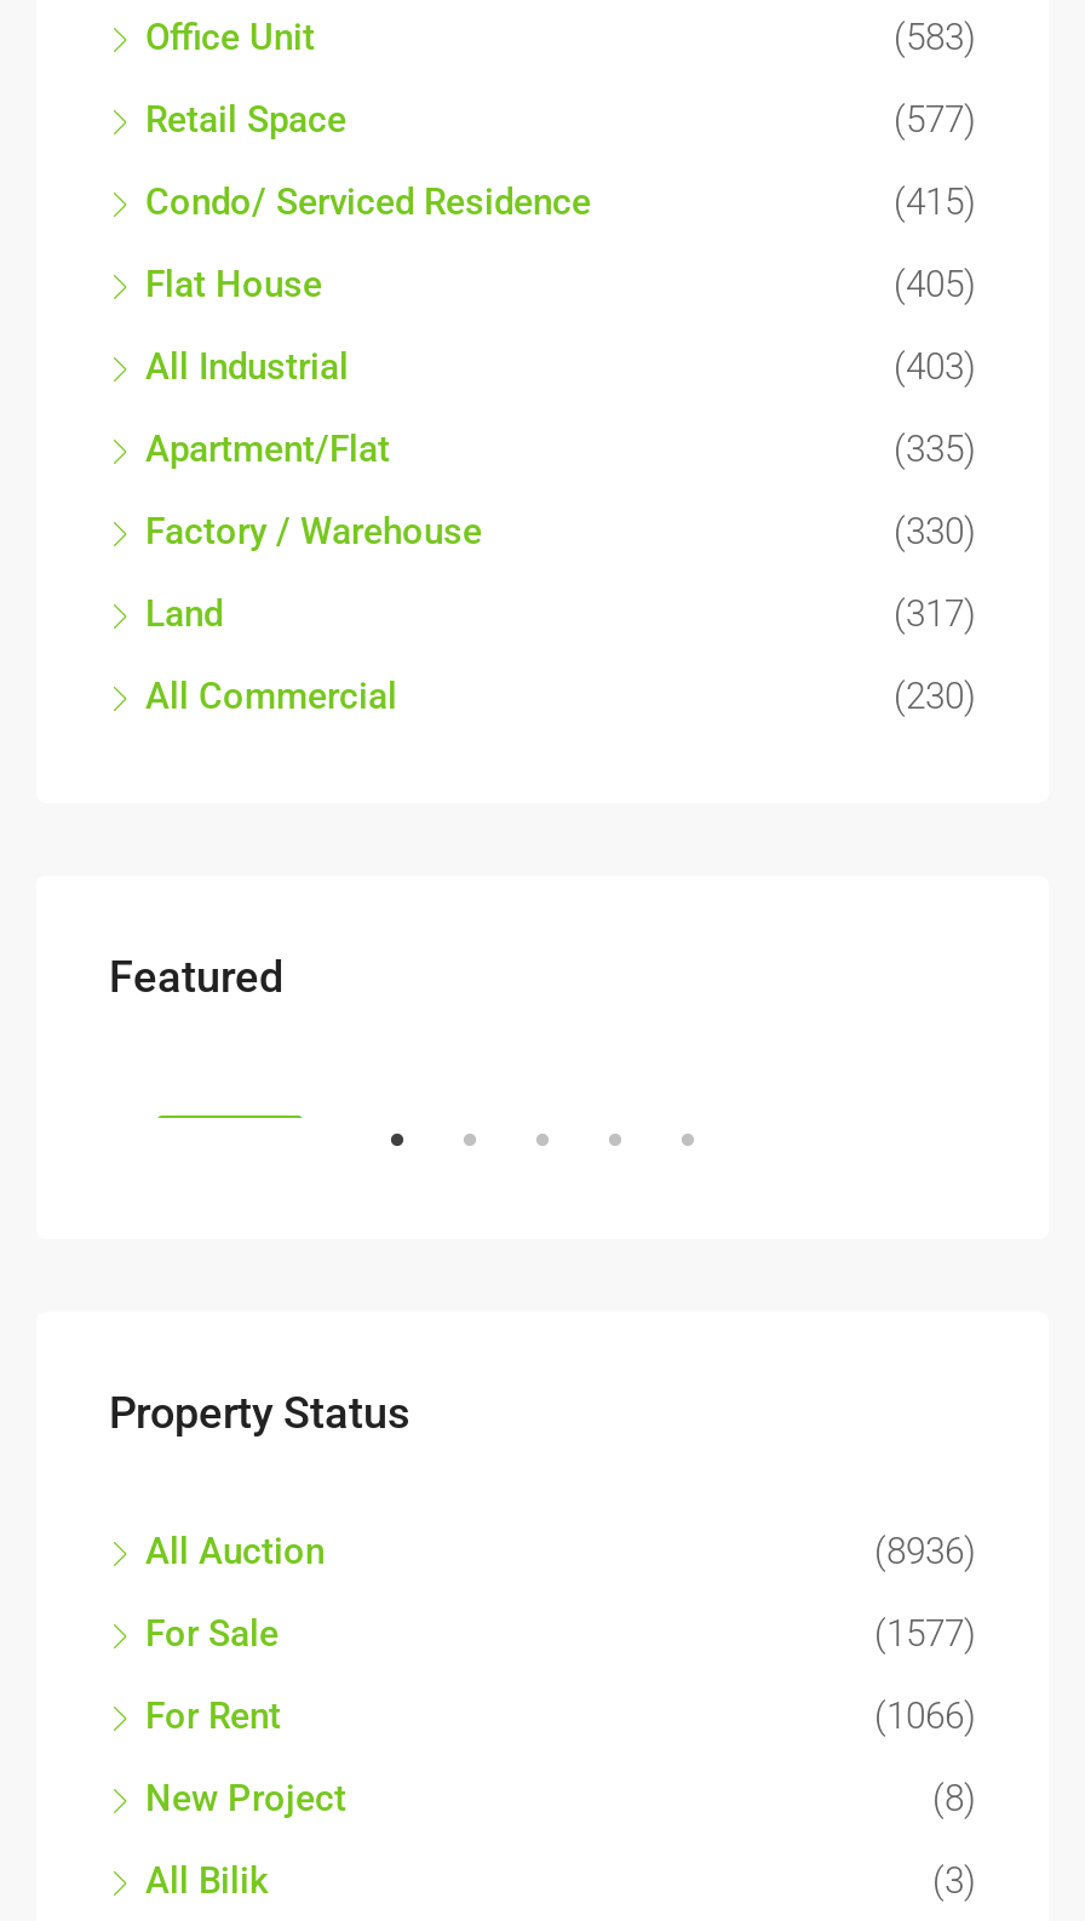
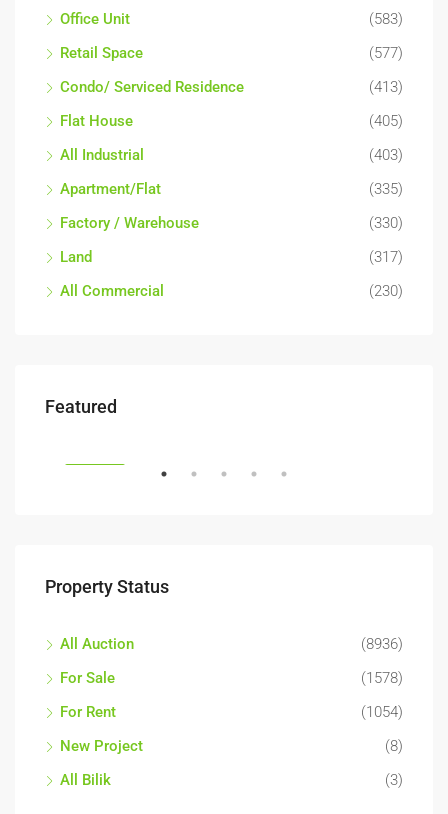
[894,180,976,224] (415) -> [369,78,403,96] (413)
[874,1612,976,1656] (1577) -> [361,669,403,687] (1578)
[874,1695,976,1738] (1066) -> [361,703,403,721] (1054)

